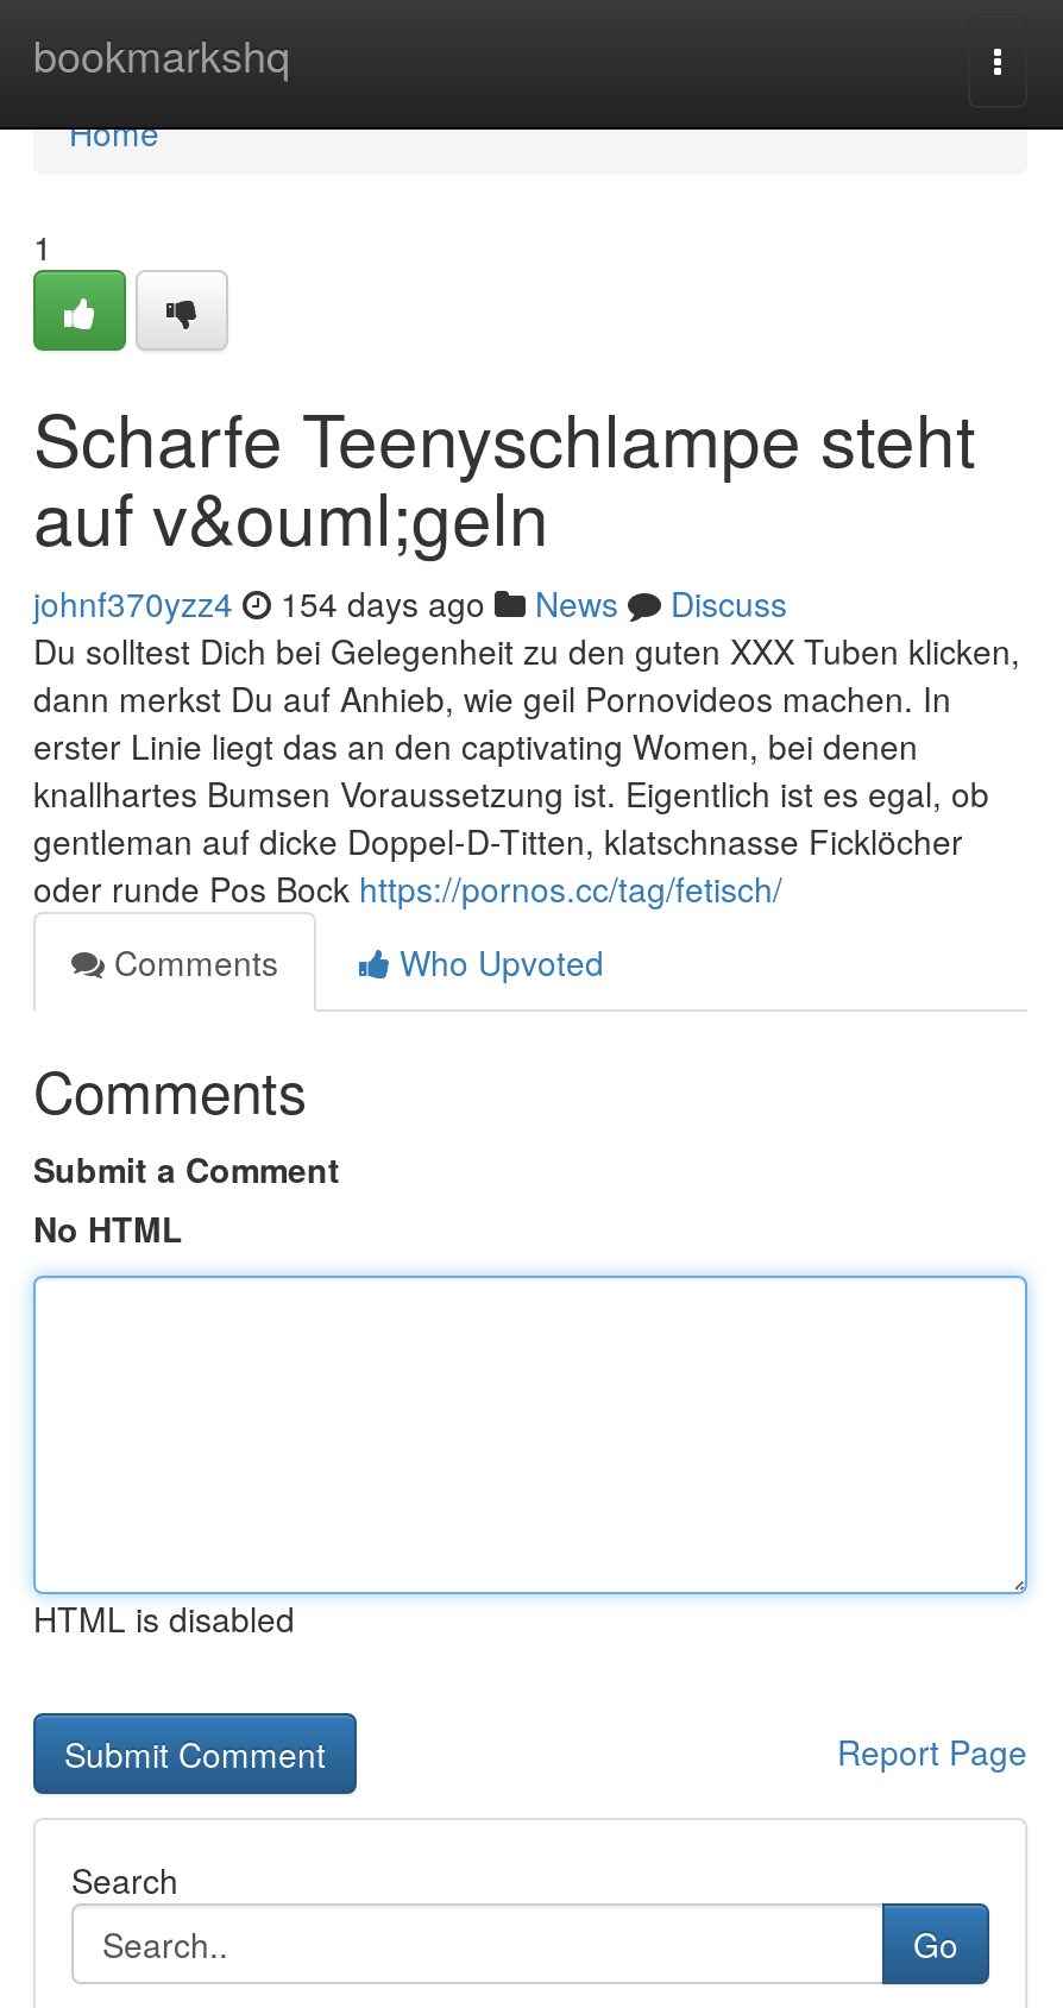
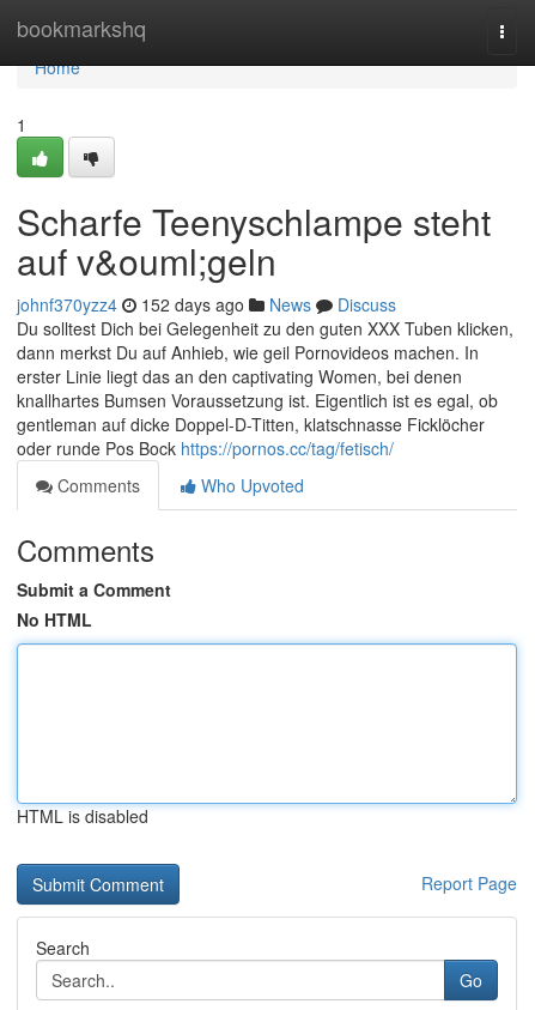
[33,579,787,627] johnf370yzz4 154 days ago News Discuss -> [17,292,396,316] johnf370yzz4 152 days ago News Discuss

